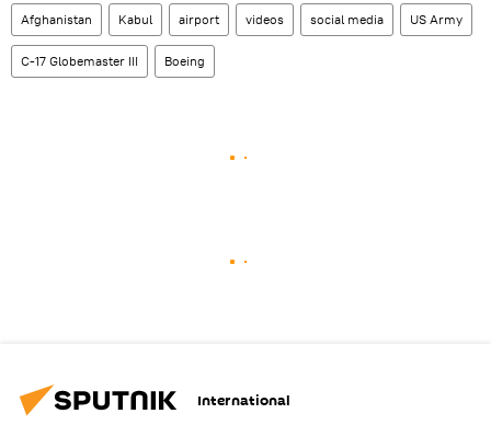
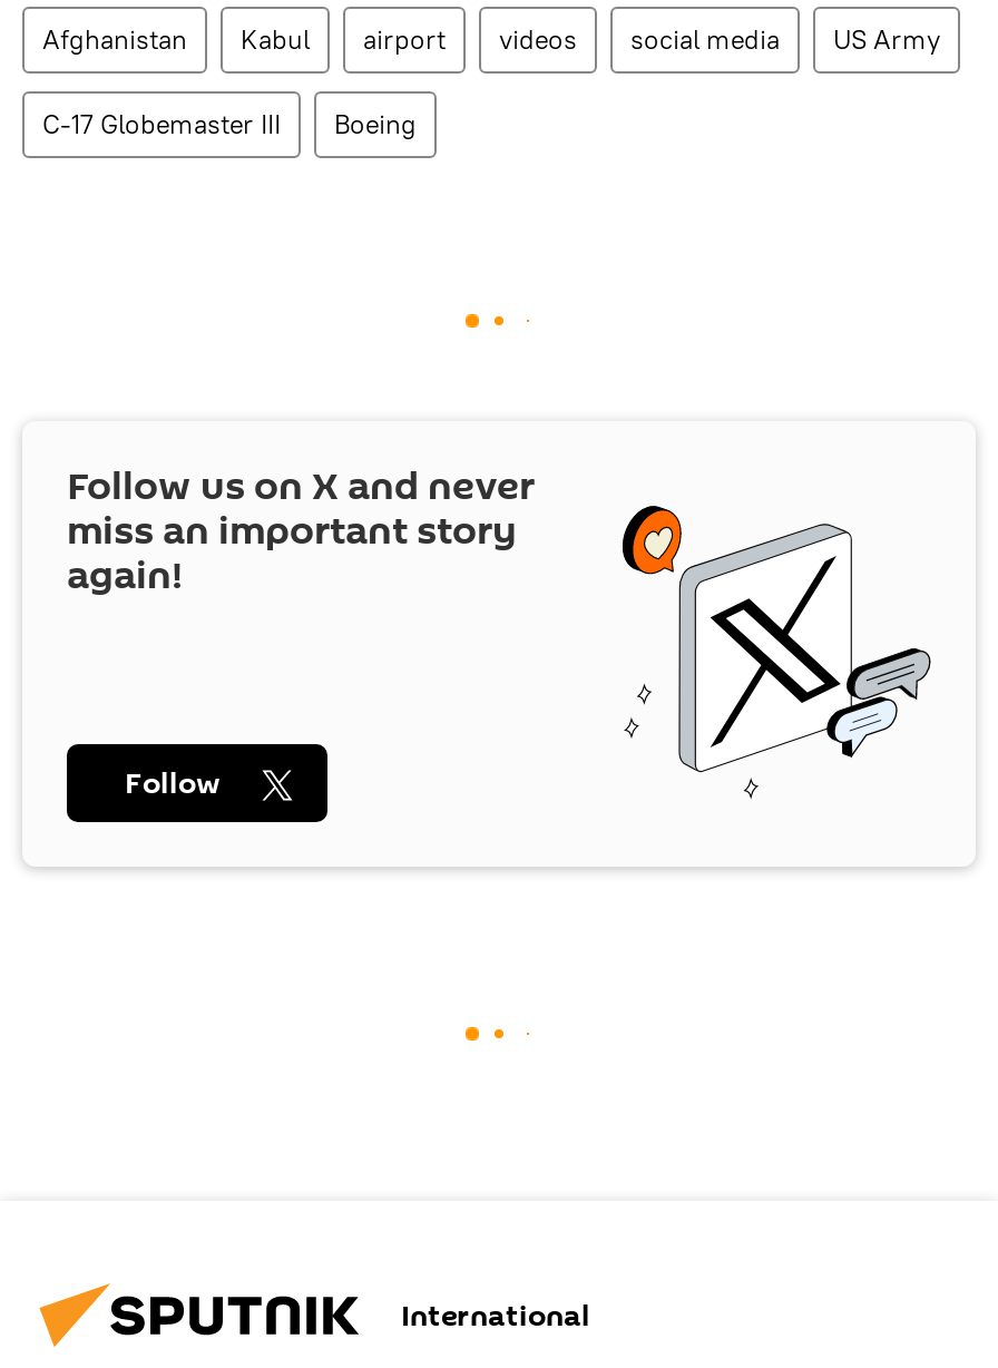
none -> [67,460,933,800] [image] | Follow us on X and never | miss an important story | again!
none -> [125,763,221,805] Follow

